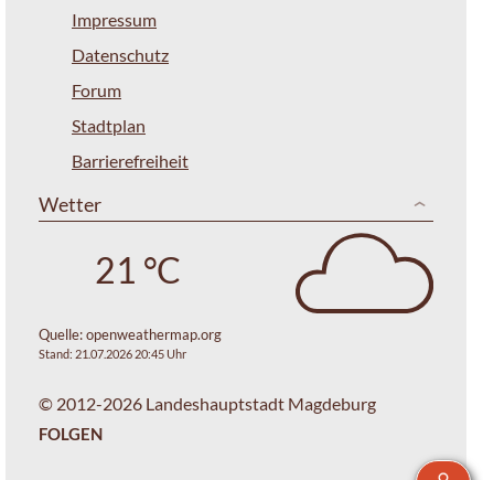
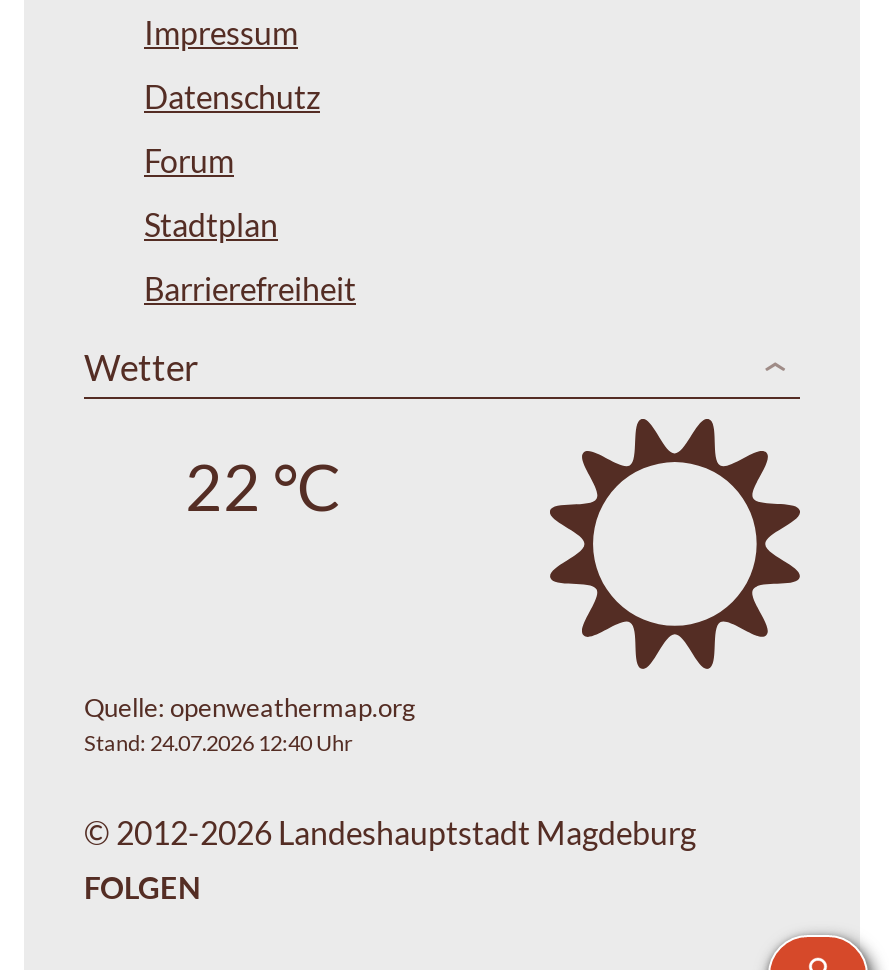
[294,232,434,314] [image] -> [548,417,802,669] [image]
[94,248,180,291] 21 °C -> [185,446,341,524] 22 °C
[39,347,186,361] Stand: 21.07.2026 20:45 Uhr -> [84,729,352,755] Stand: 24.07.2026 12:40 Uhr

